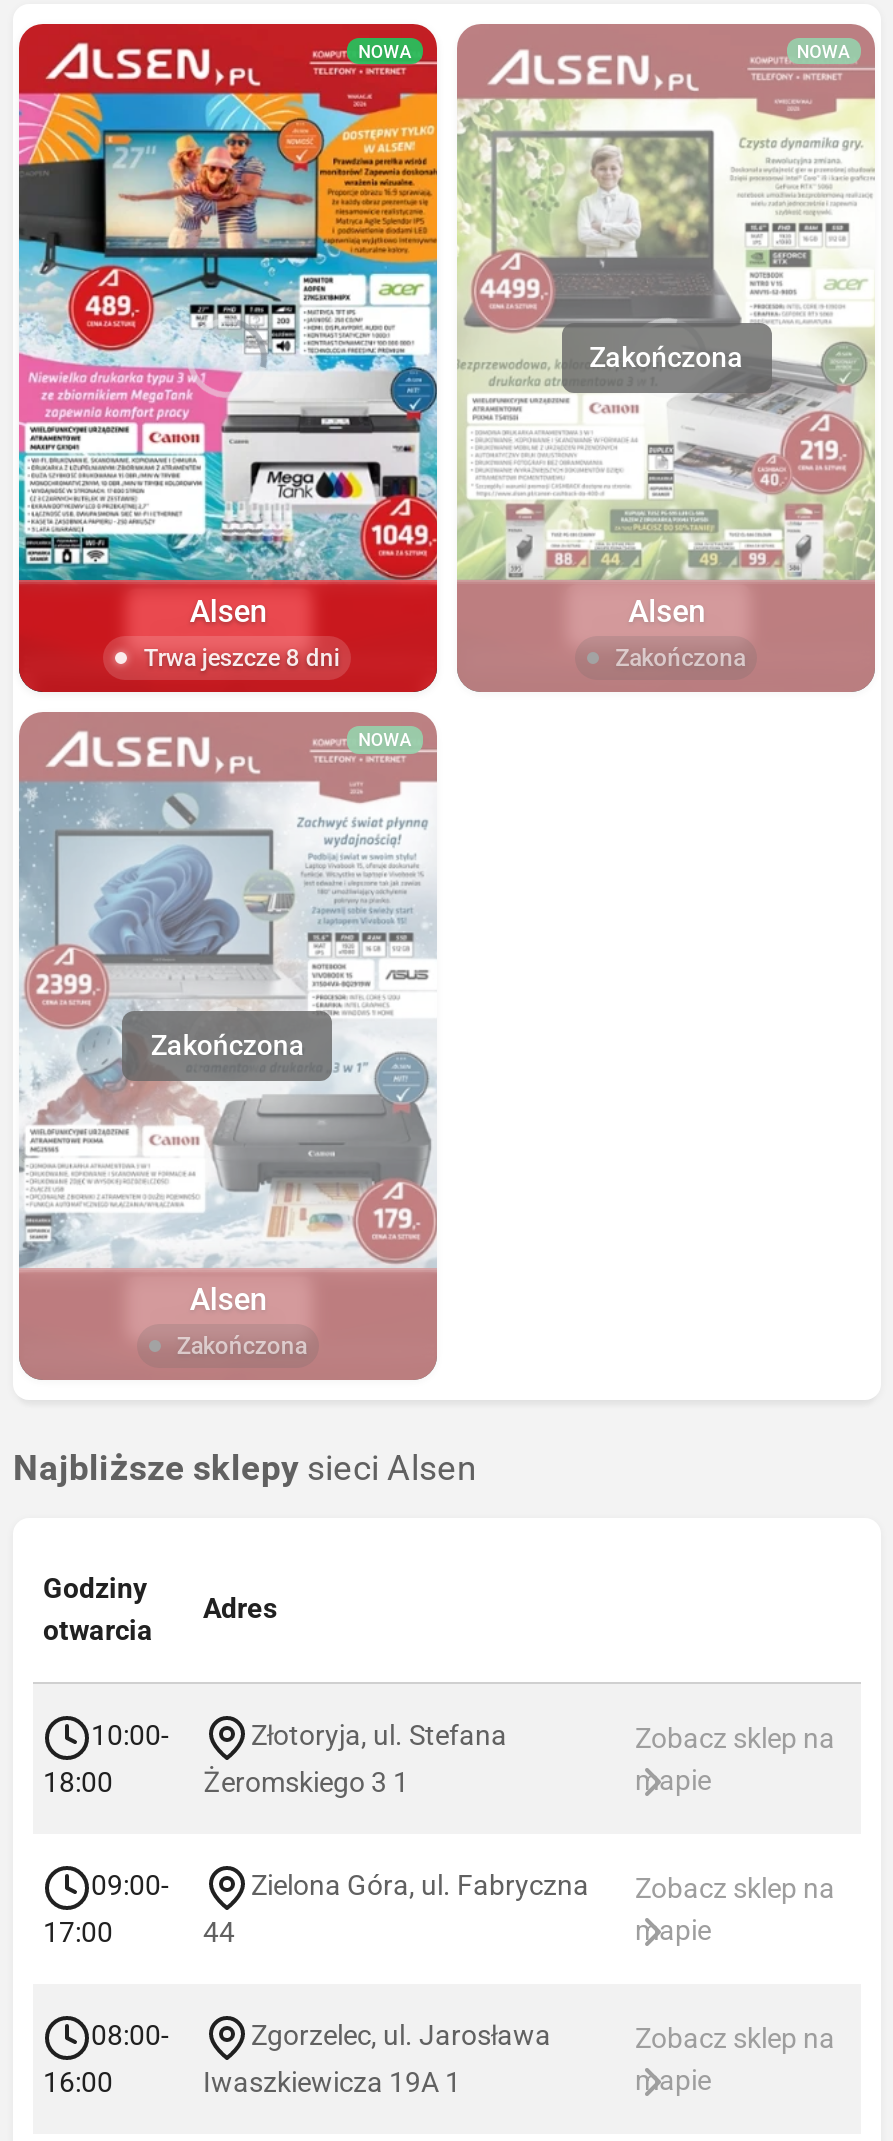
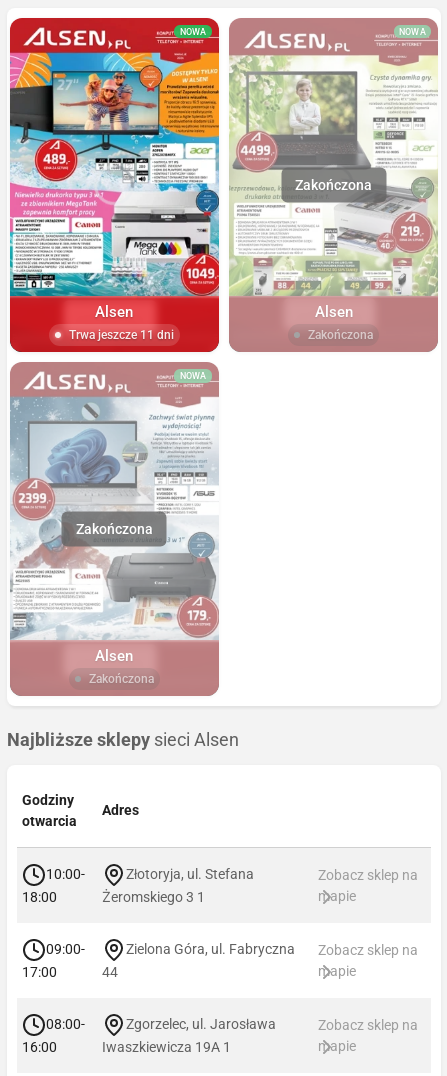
[144,644,340,672] Trwa jeszcze 8 dni -> [69,328,174,342] Trwa jeszcze 11 dni

